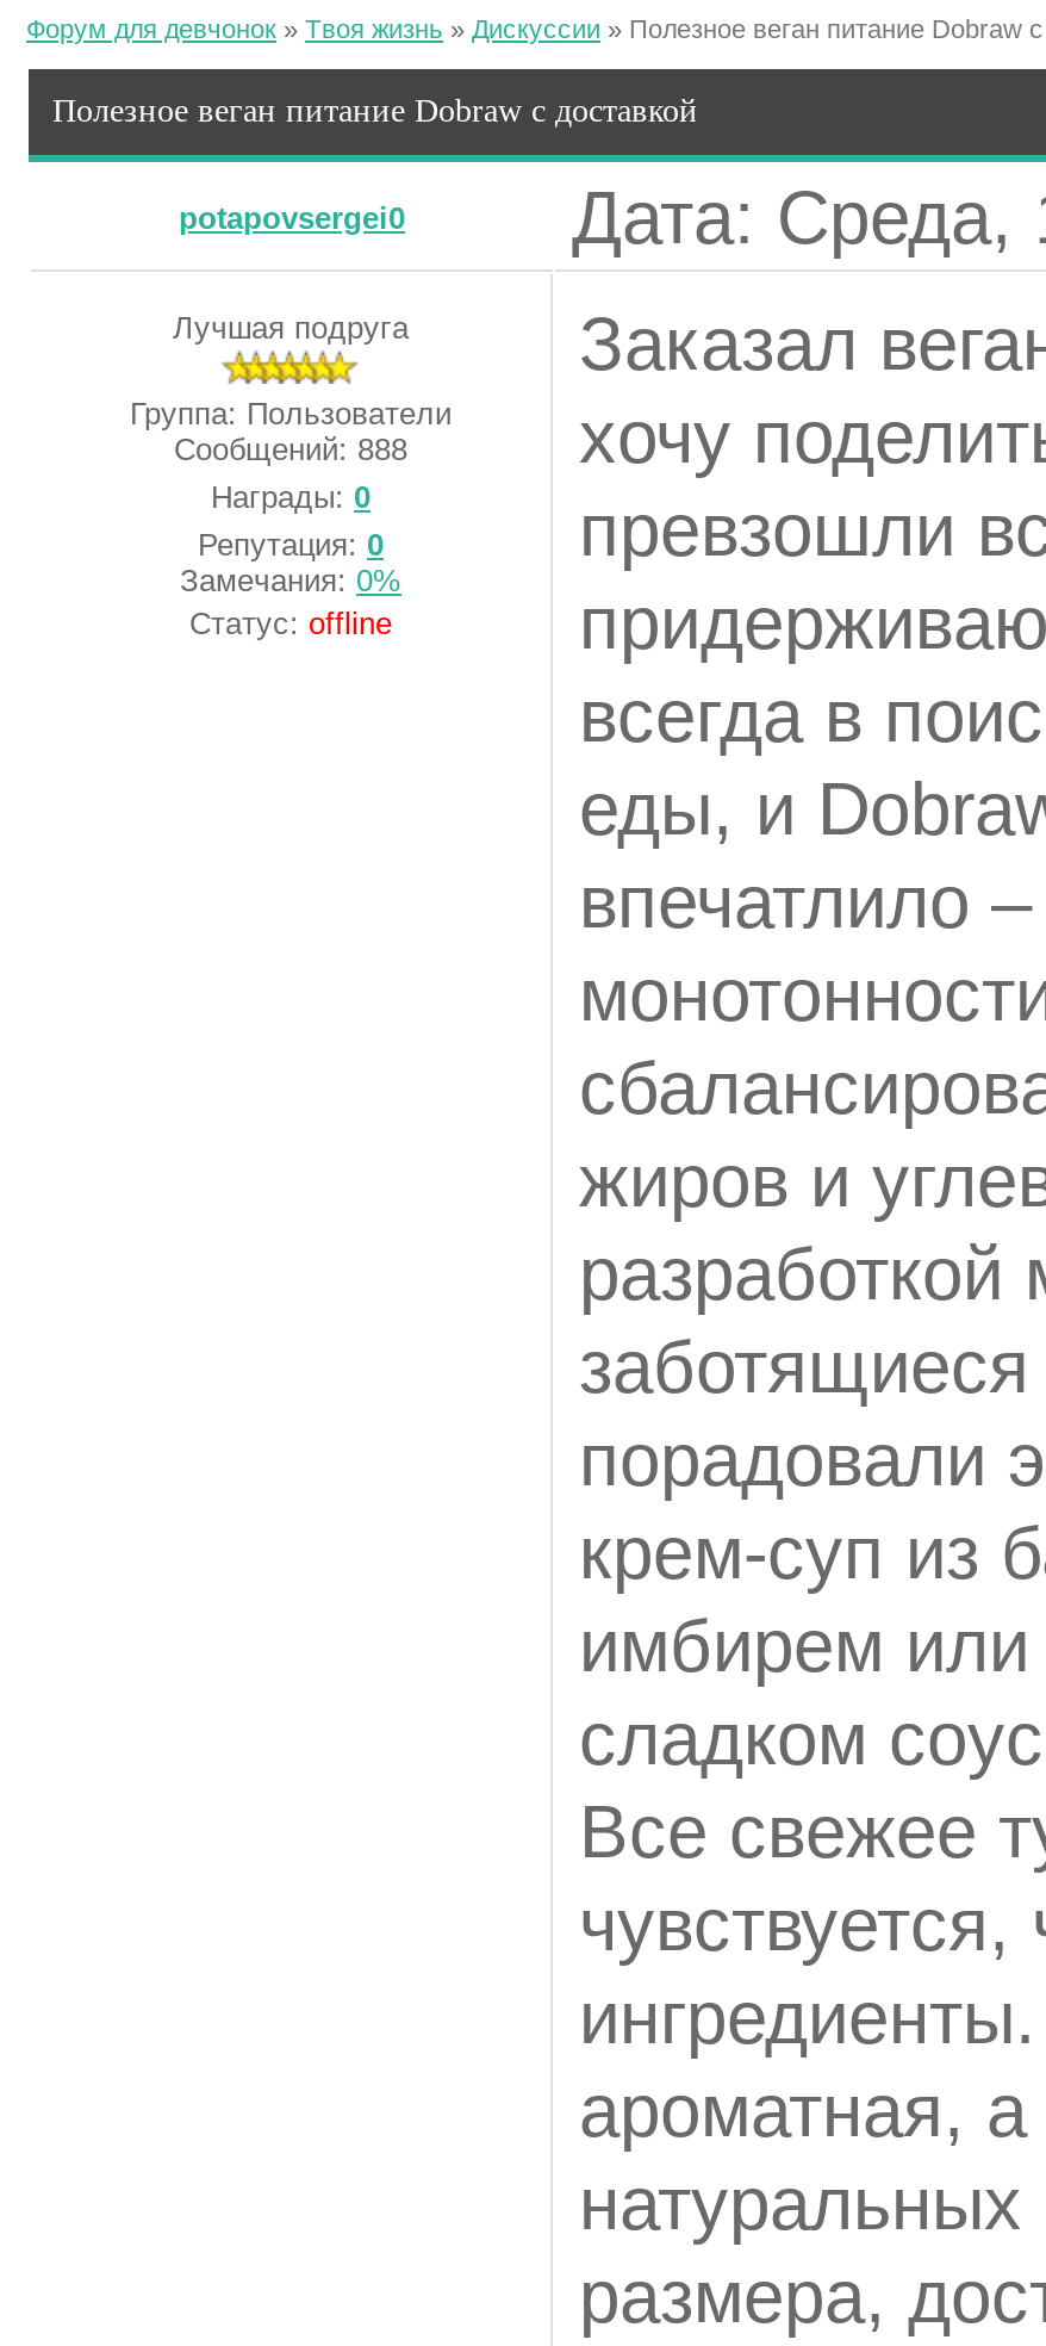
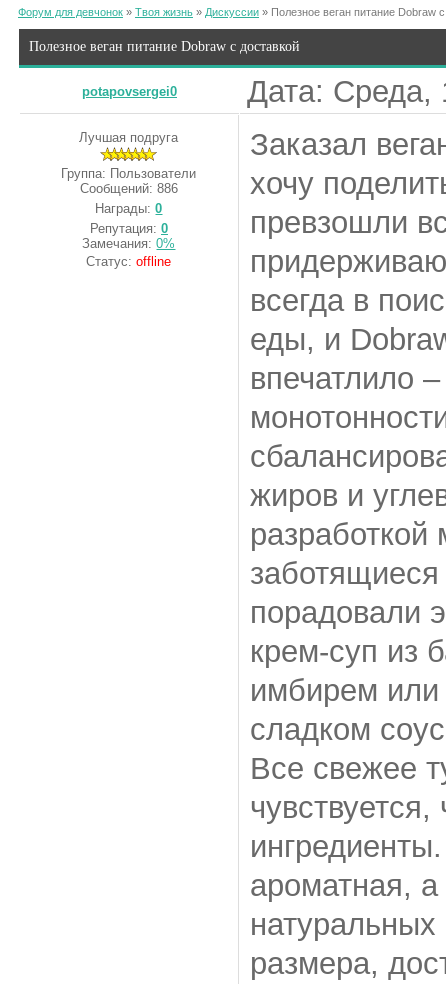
[174,431,407,466] Сообщений: 888 -> [80,181,178,196] Сообщений: 886

